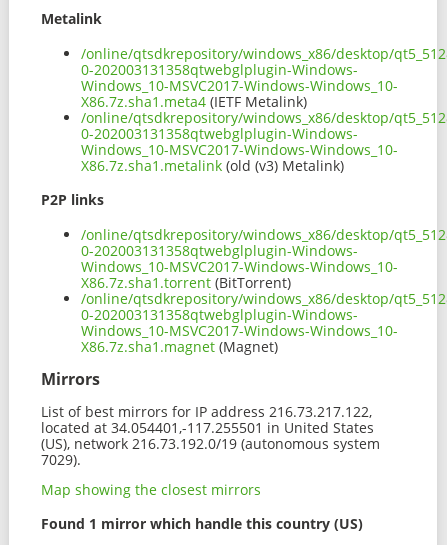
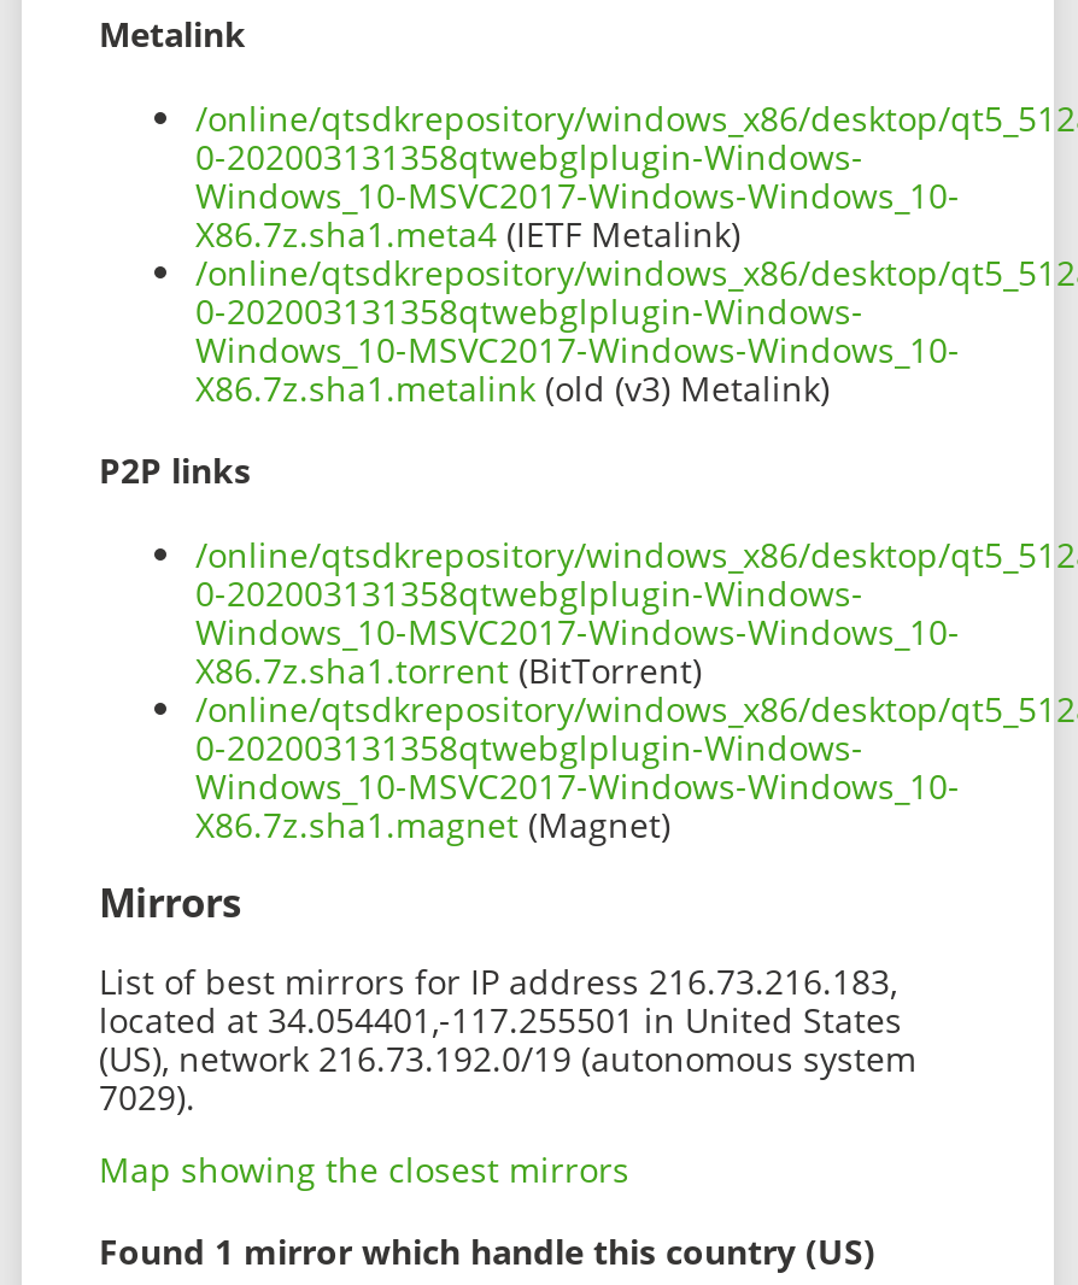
[41,402,372,421] List of best mirrors for IP address 216.73.217.122, -> [99,957,897,1003] List of best mirrors for IP address 216.73.216.183,

